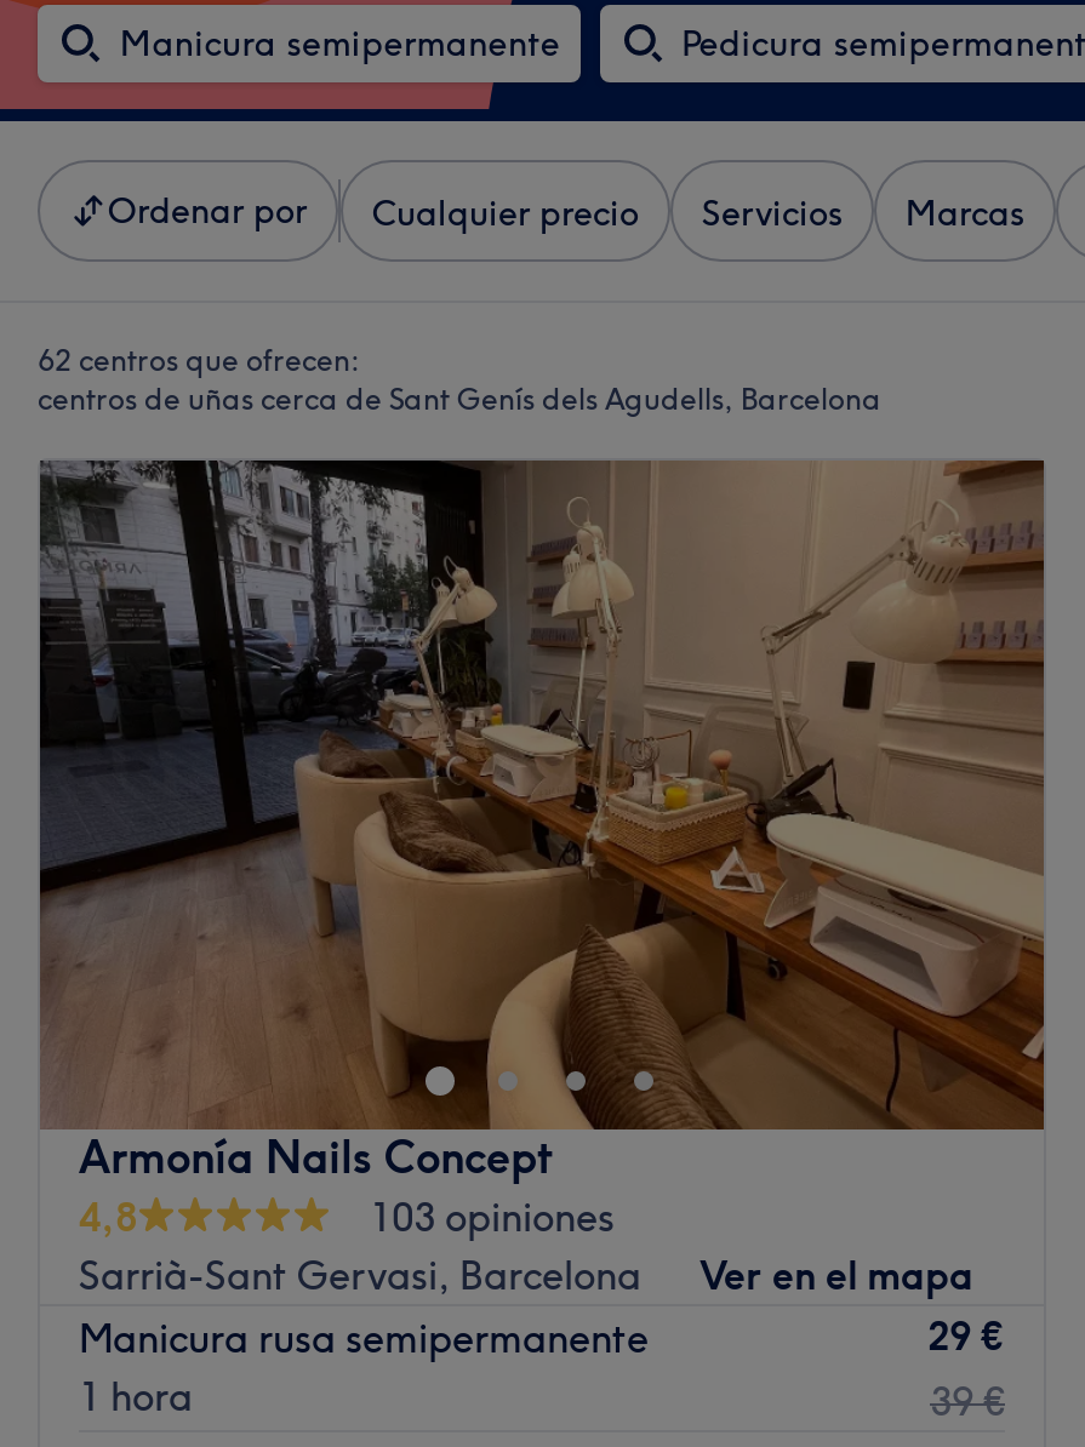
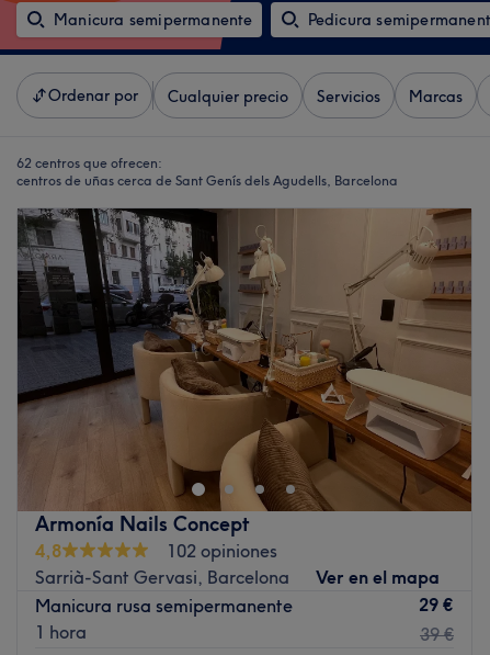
[370,1193,615,1241] 103 opiniones -> [167,540,277,562] 102 opiniones

